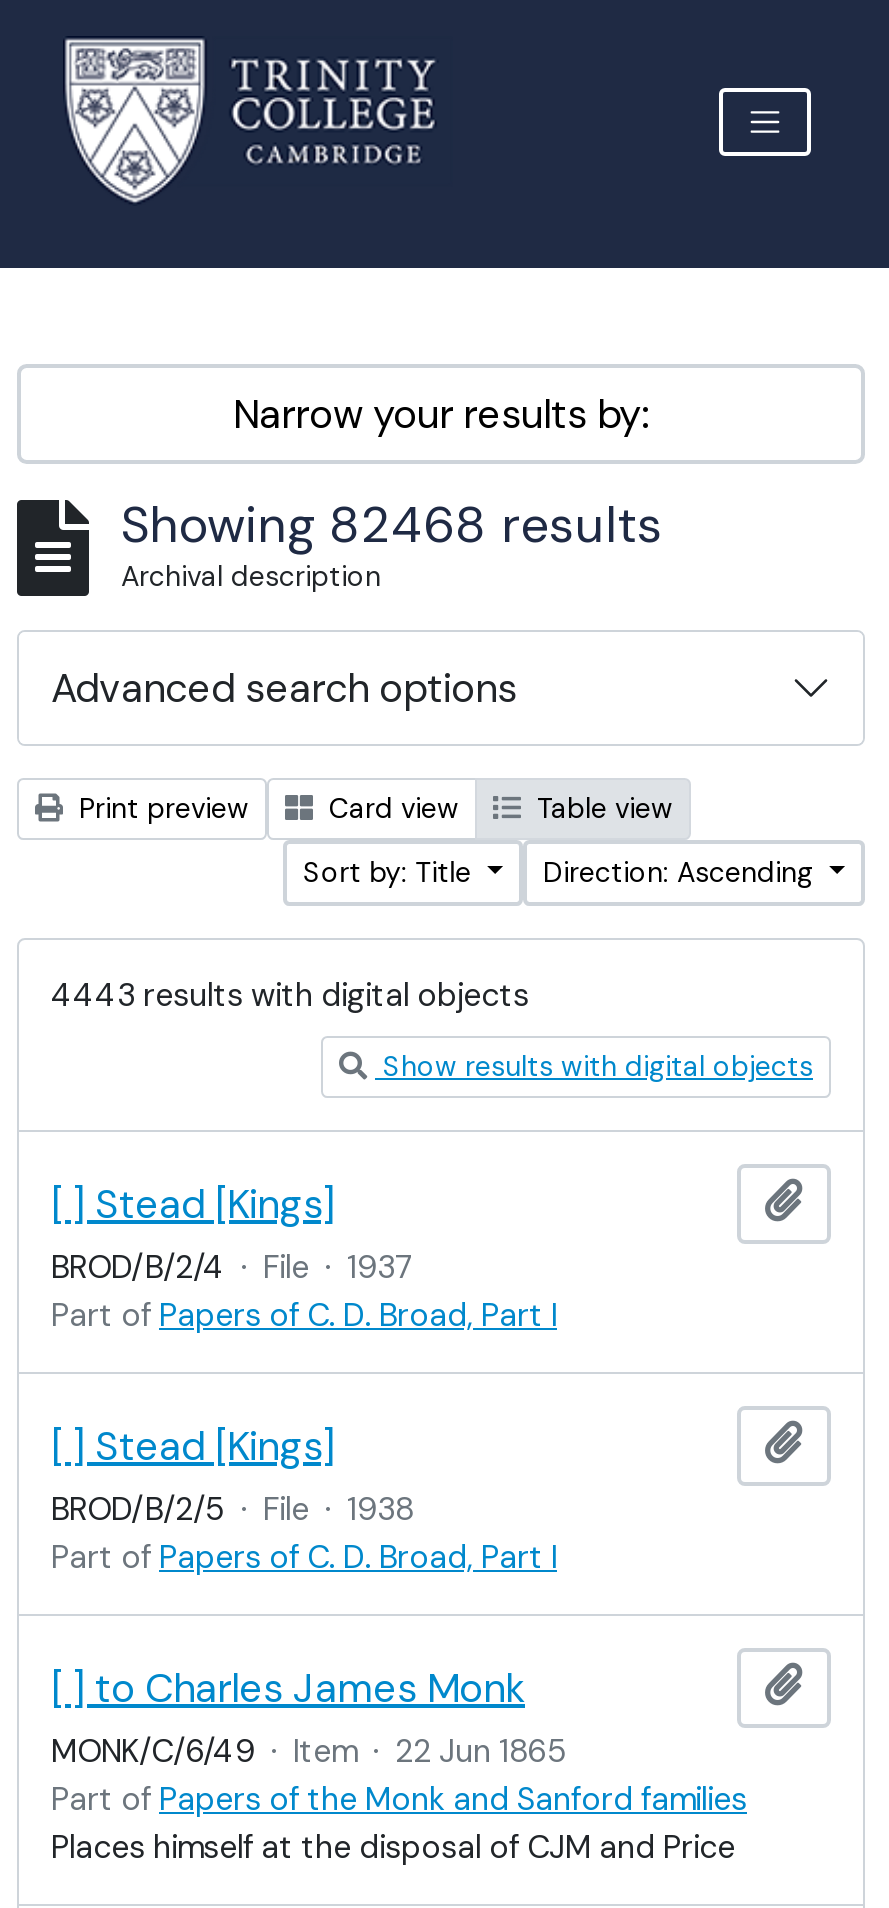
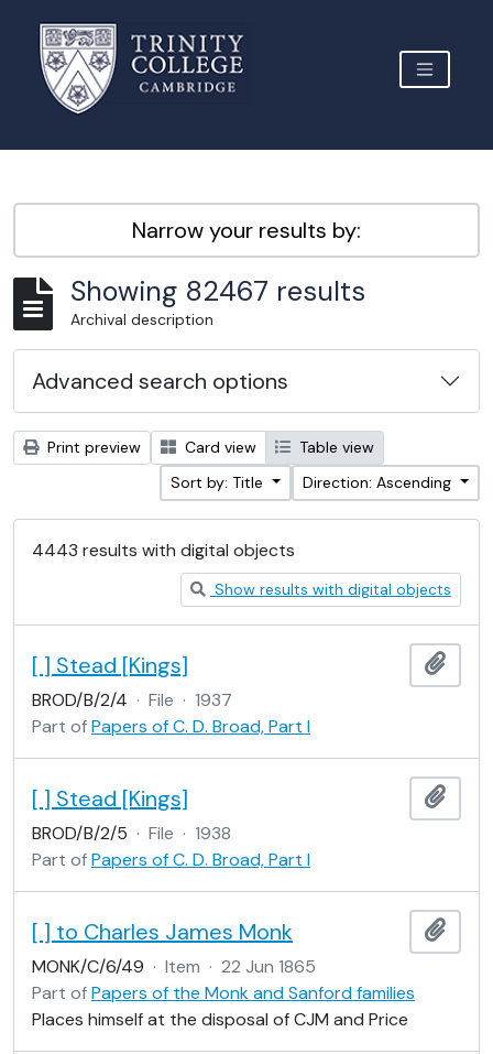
[121,492,663,558] Showing 82468 results -> [70,273,365,309] Showing 82467 results

